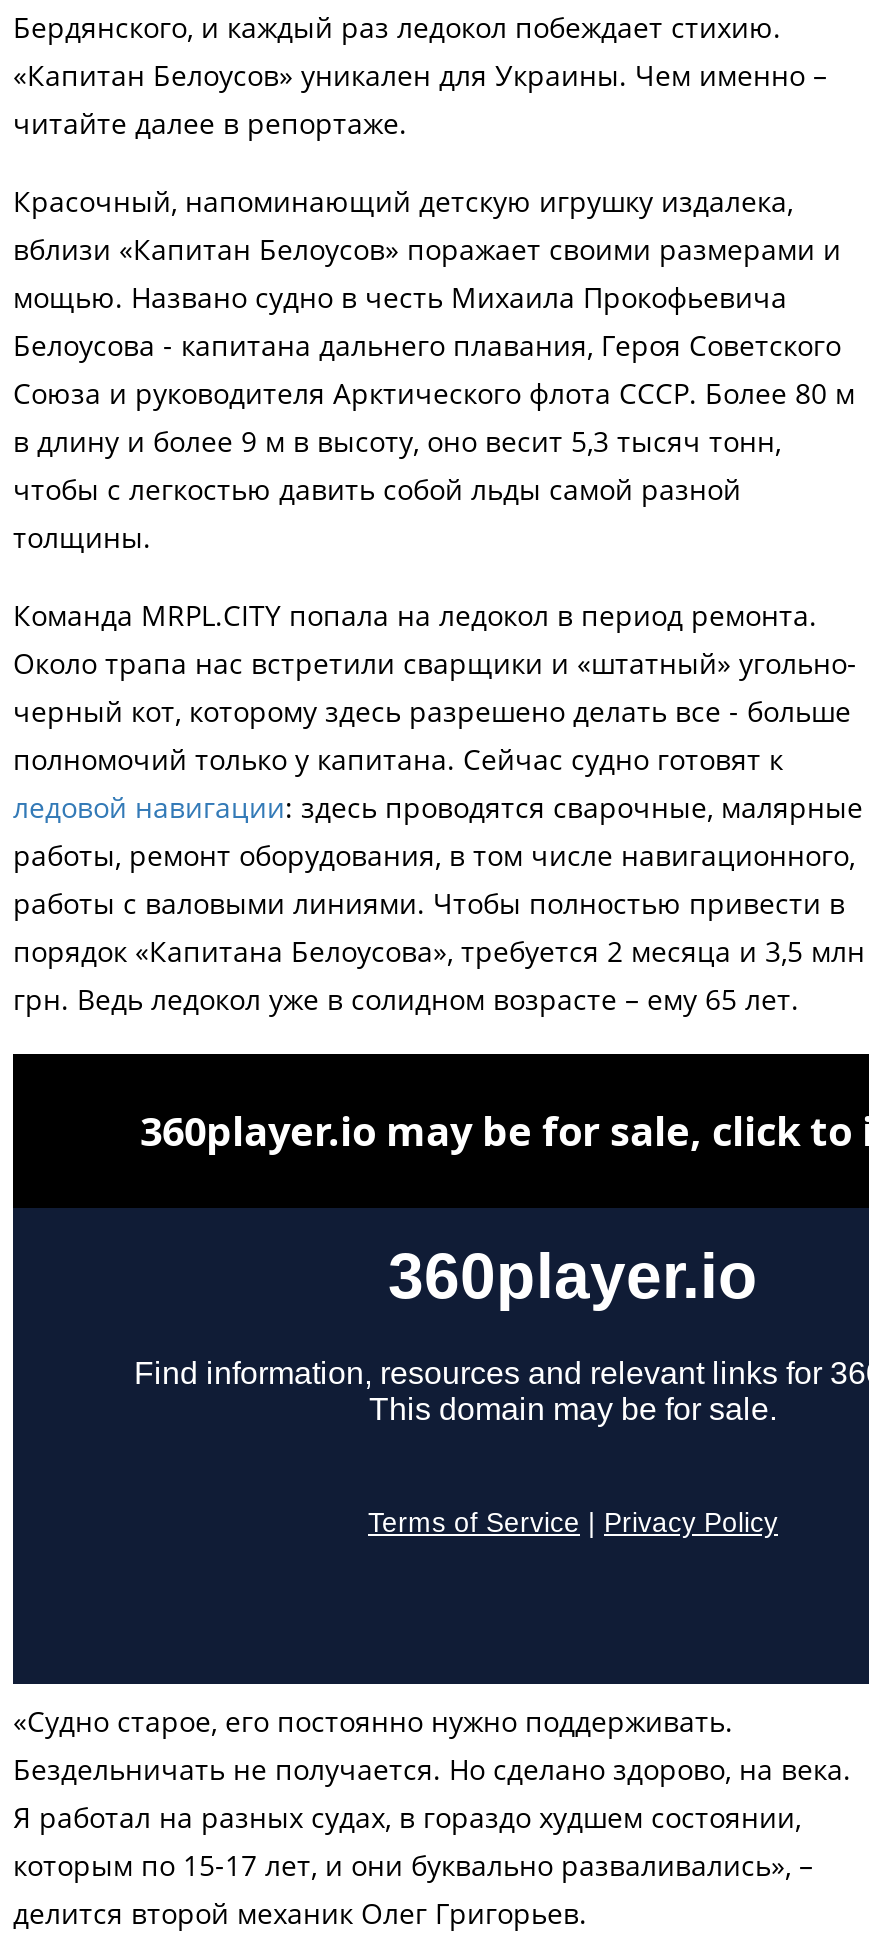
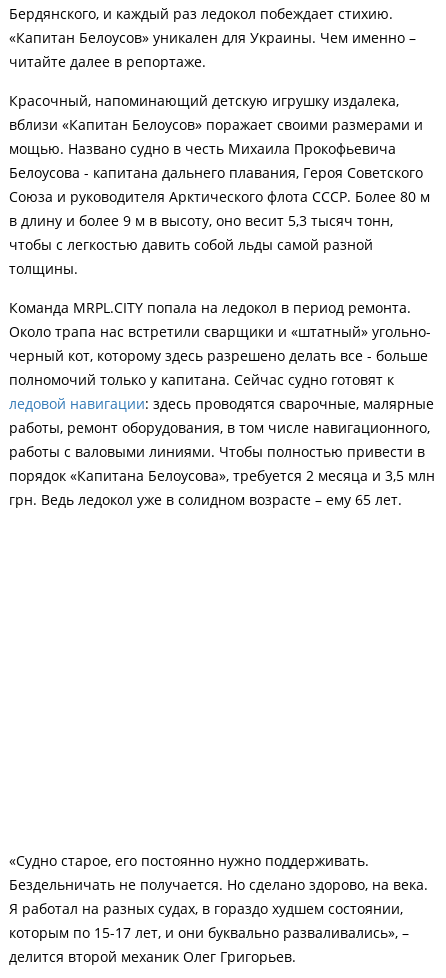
[11,1052,871,1686] [image] -> none

